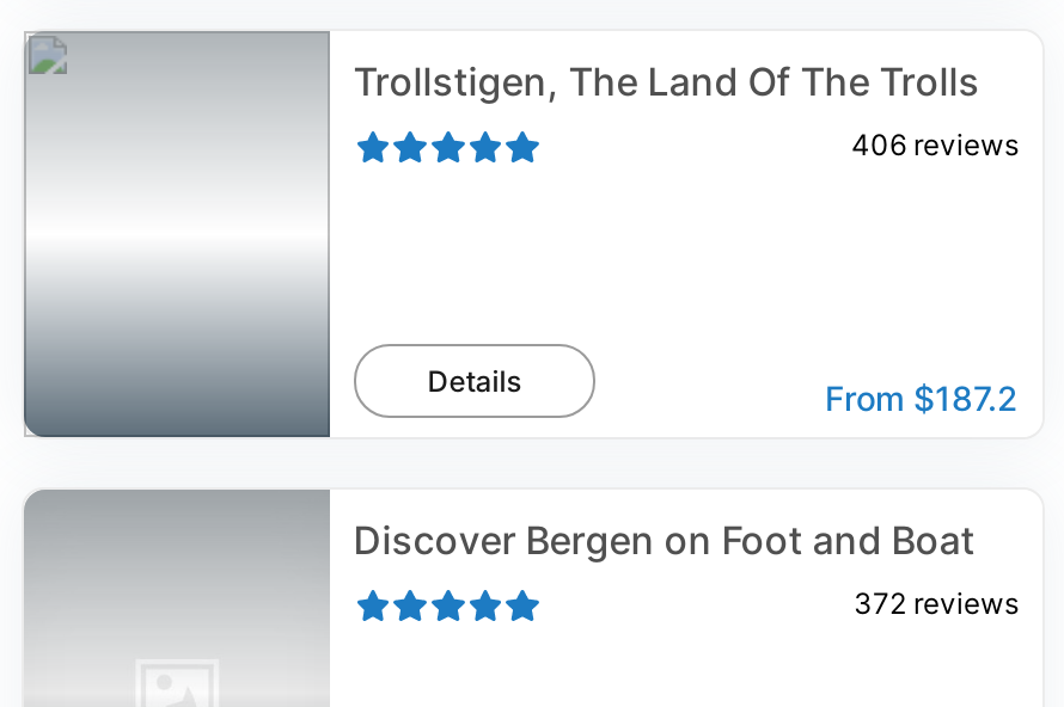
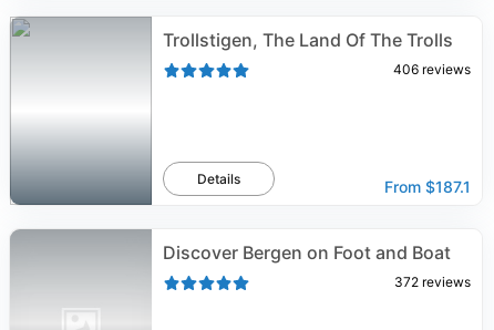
[825,377,1019,418] From $187.2 -> [384,177,471,196] From $187.1

